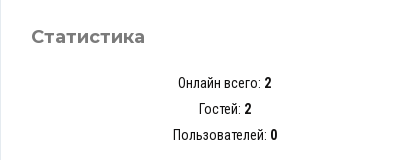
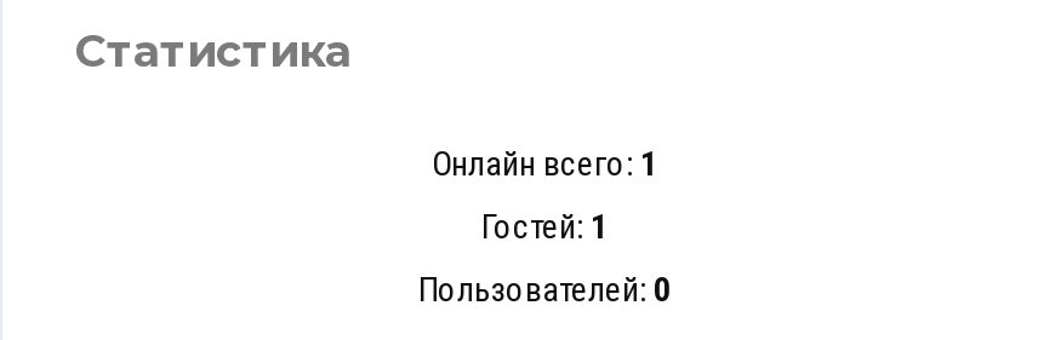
[178,75,271,91] Онлайн всего: 2 -> [432,144,657,182] Онлайн всего: 1
[198,101,250,117] Гостей: 2 -> [481,206,608,245] Гостей: 1

